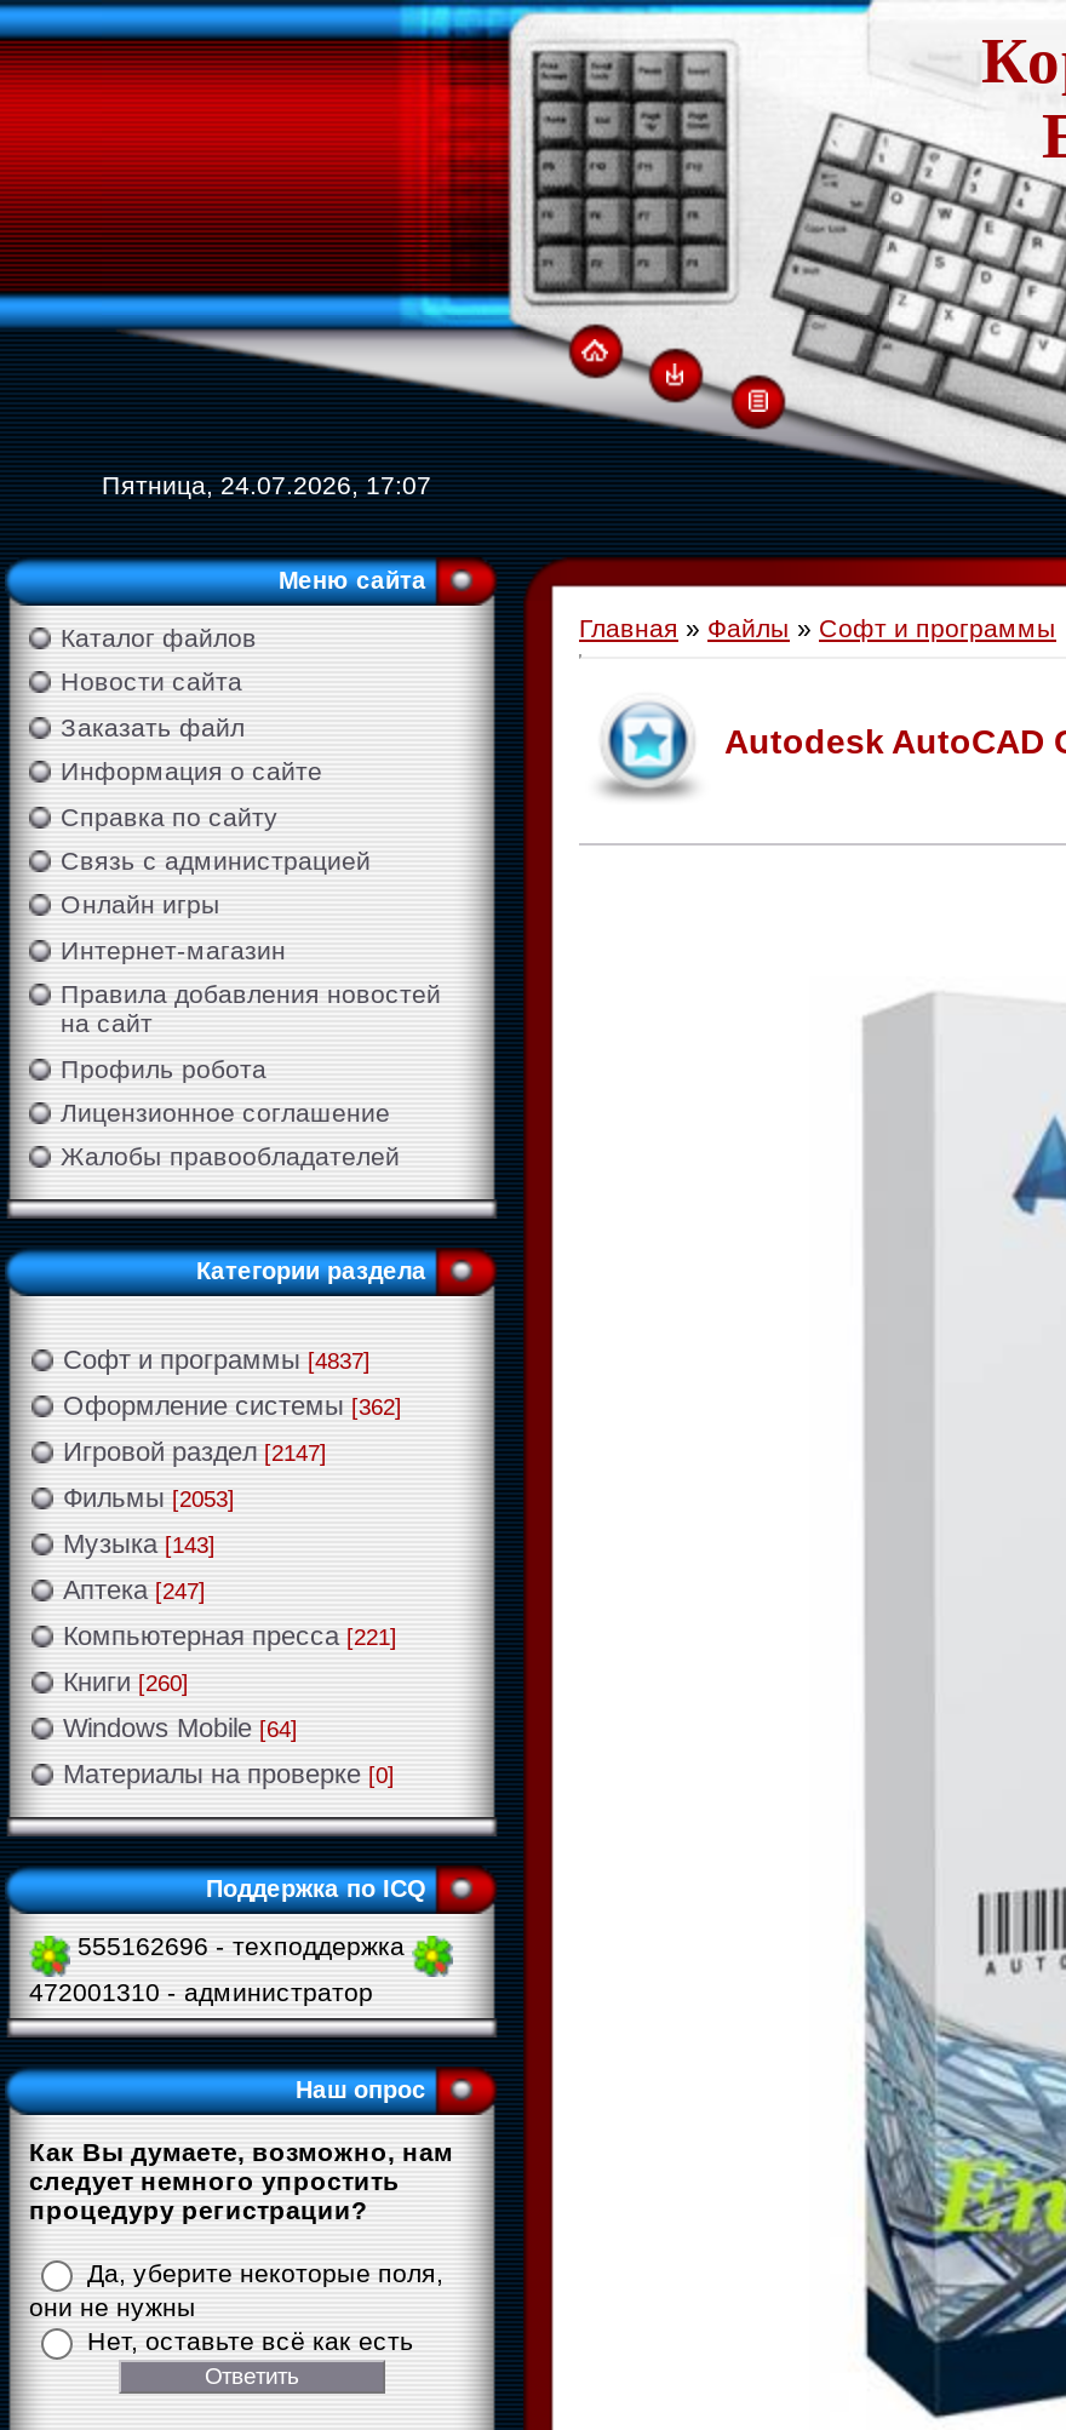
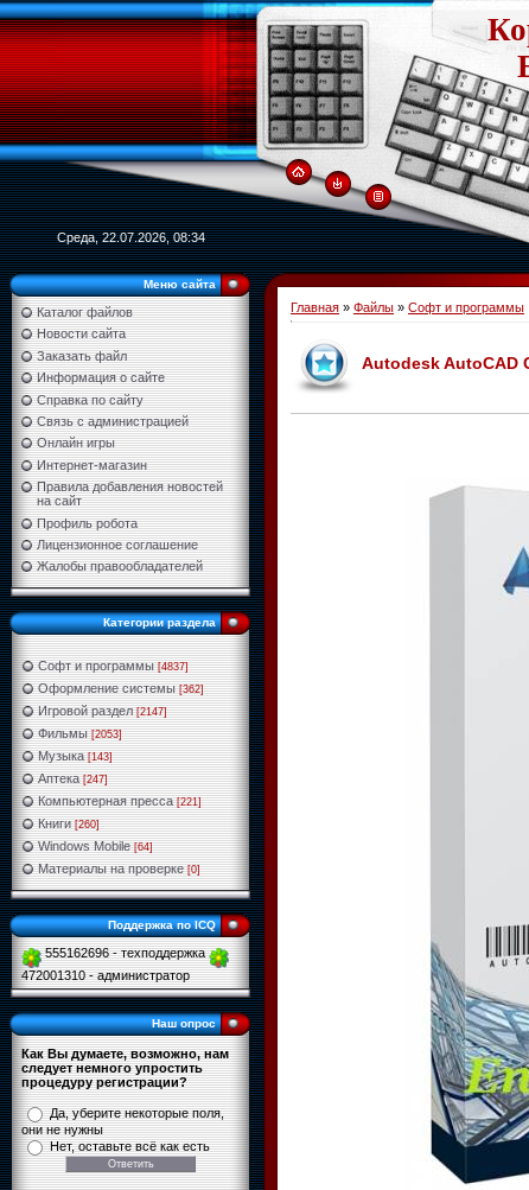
[102,470,431,499] Пятница, 24.07.2026, 17:07 -> [57,230,205,244] Среда, 22.07.2026, 08:34

